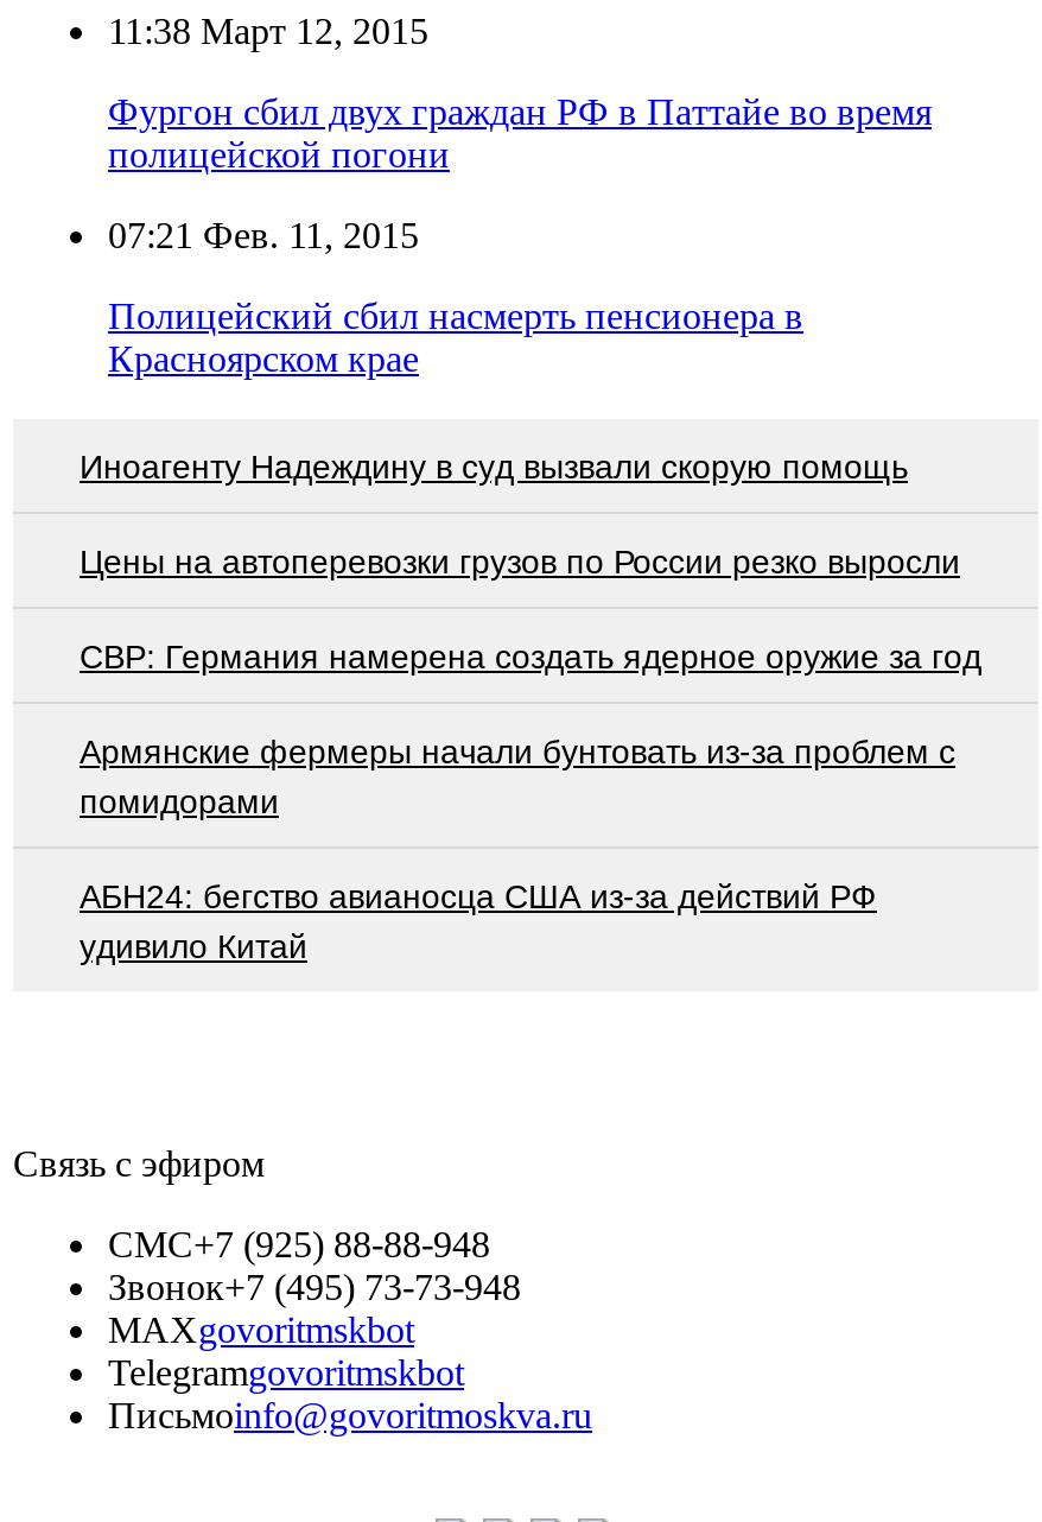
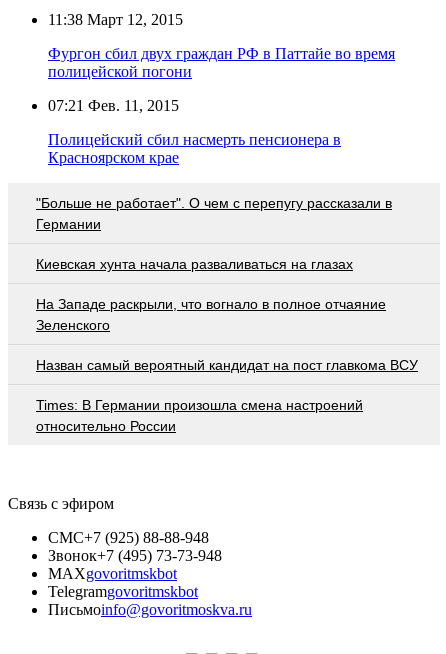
[80,448,908,486] Иноагенту Надеждину в суд вызвали скорую помощь -> [36,195,392,232] "Больше не работает". О чем с перепугу рассказали в | Германии
[80,543,960,581] Цены на автоперевозки грузов по России резко выросли -> [36,256,353,272] Киевская хунта начала разваливаться на глазах
[80,638,981,676] СВР: Германия намерена создать ядерное оружие за год -> [36,296,386,333] На Западе раскрыли, что вогнало в полное отчаяние | Зеленского
[80,733,955,821] Армянские фермеры начали бунтовать из-за проблем с | помидорами -> [36,357,418,373] Назван самый вероятный кандидат на пост главкома ВСУ
[80,878,877,965] АБН24: бегство авианосца США из-за действий РФ | удивило Китай -> [36,397,363,434] Times: В Германии произошла смена настроений | относительно России

